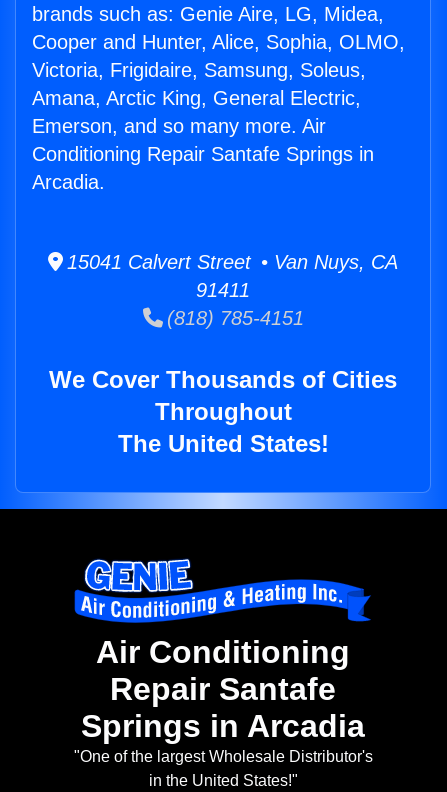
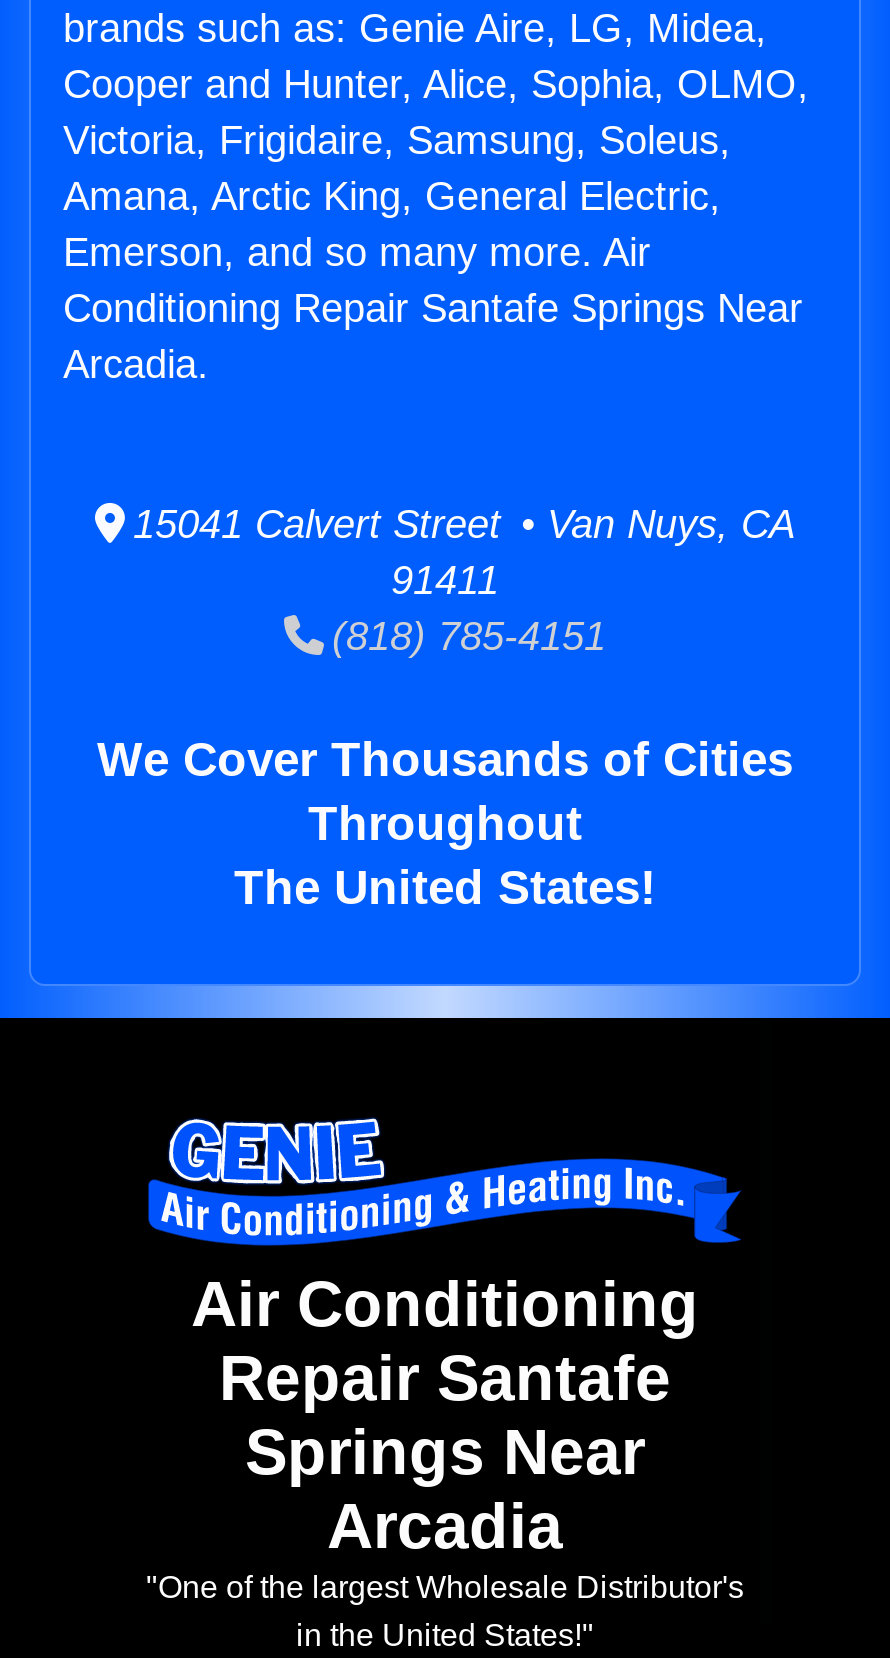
[32,143,374,165] Conditioning Repair Santafe Springs in -> [63,286,803,330] Conditioning Repair Santafe Springs Near
[81,708,365,744] Springs in Arcadia -> [245,1417,645,1563] Springs Near | Arcadia

